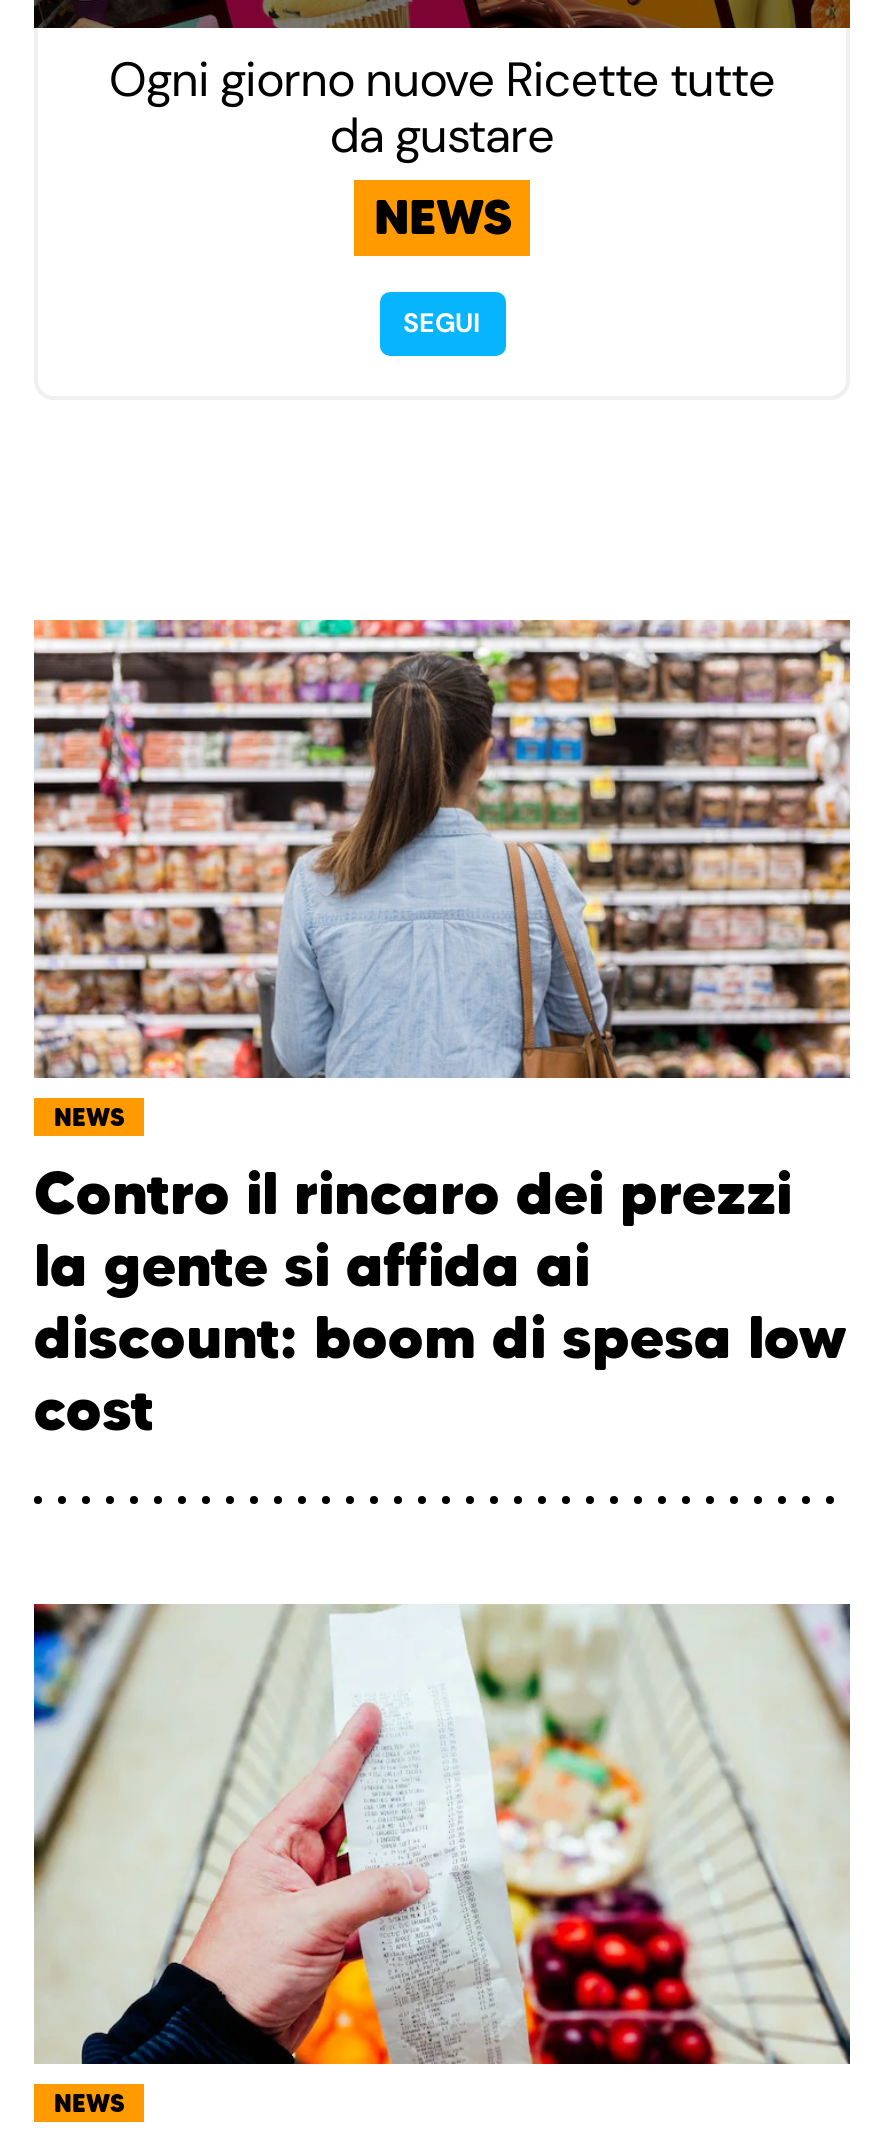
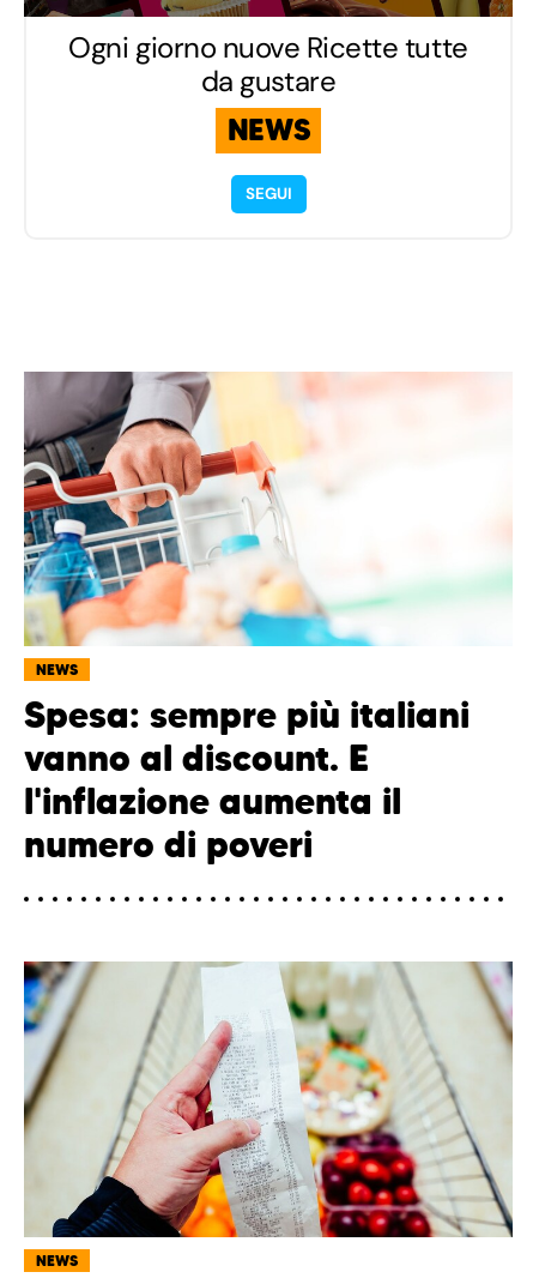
[32,618,852,1447] [image] | Contro il rincaro dei prezzi | la gente si affida ai | discount: boom di spesa low | cost -> [23,370,513,867] [image] | Spesa: sempre più italiani | vanno al discount. E | l'inflazione aumenta il | numero di poveri

